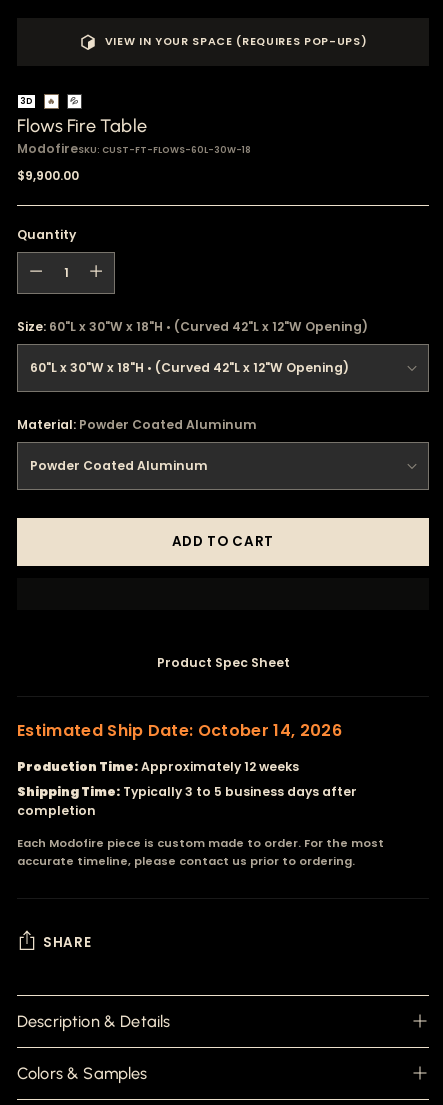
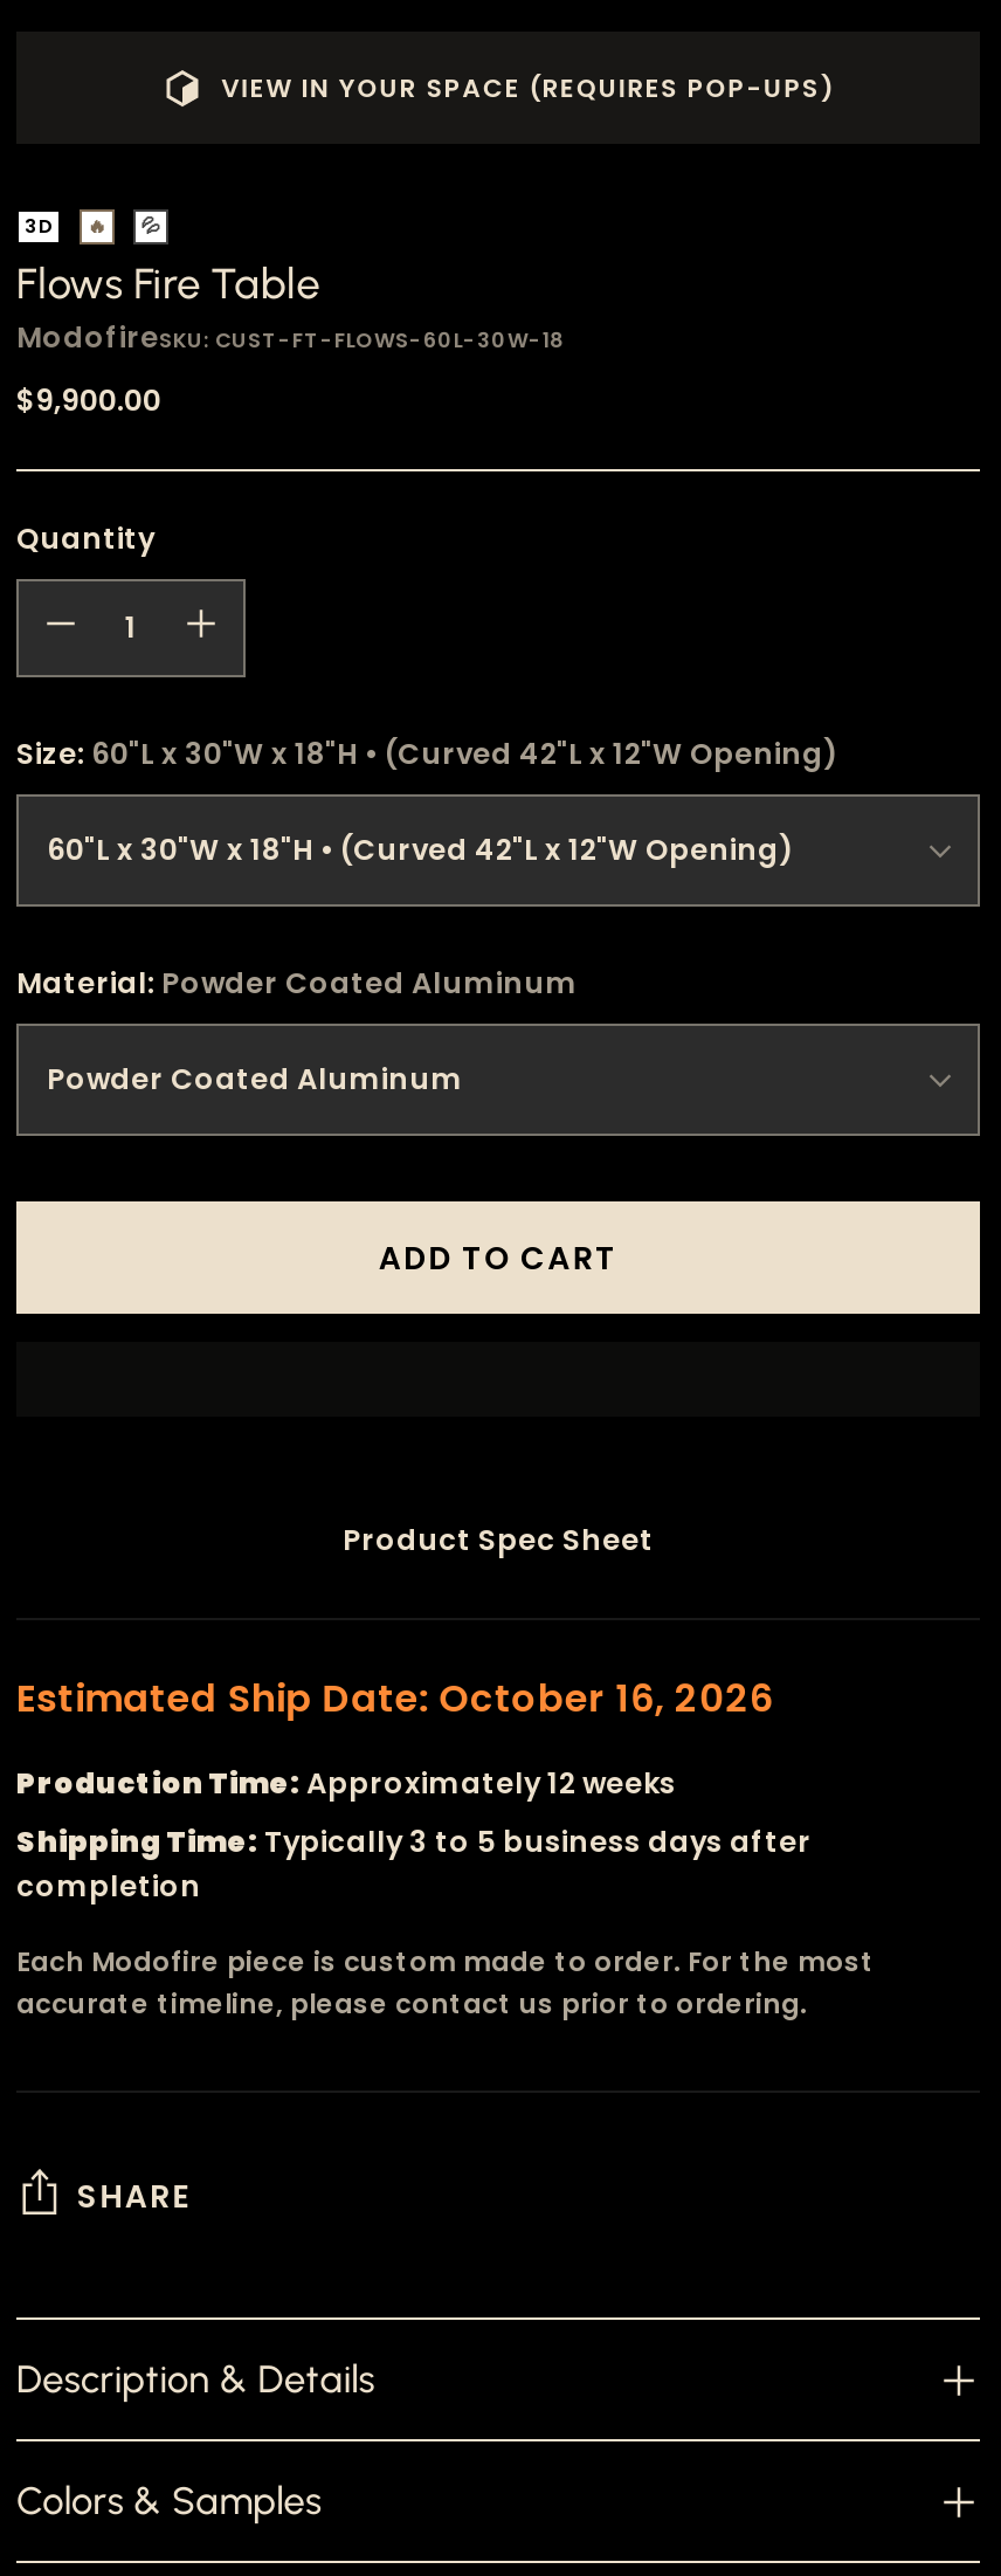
[17,719,342,742] Estimated Ship Date: October 14, 2026 -> [16,1671,774,1725] Estimated Ship Date: October 16, 2026

